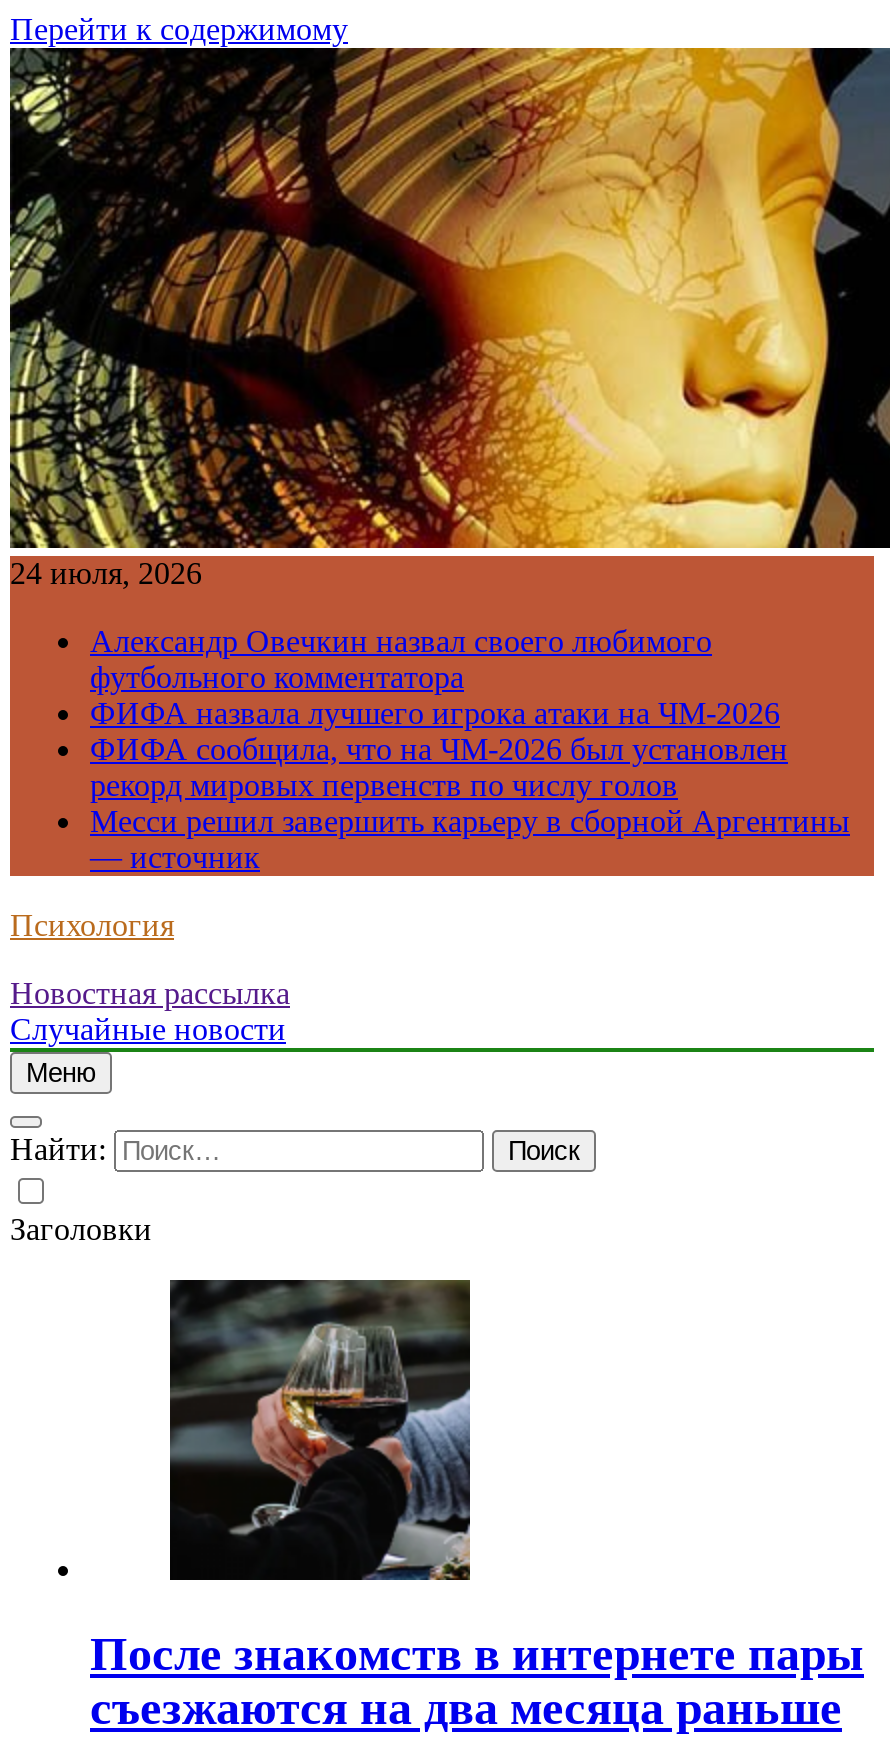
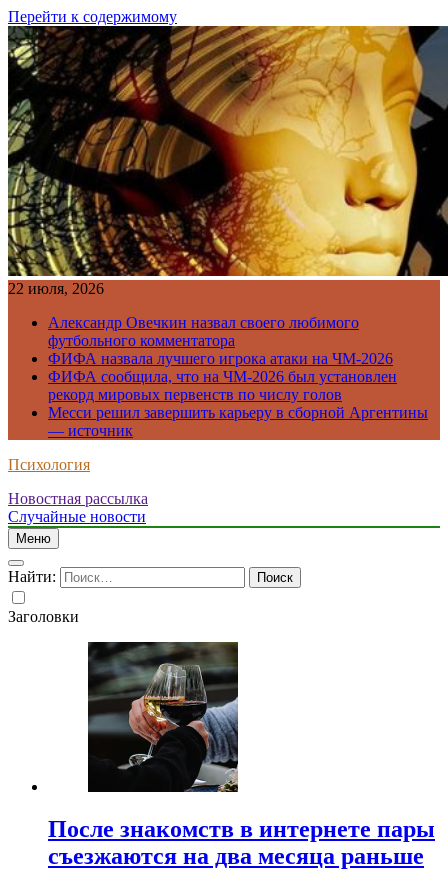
[10,556,202,590] 24 июля, 2026 -> [8,280,104,297] 22 июля, 2026

